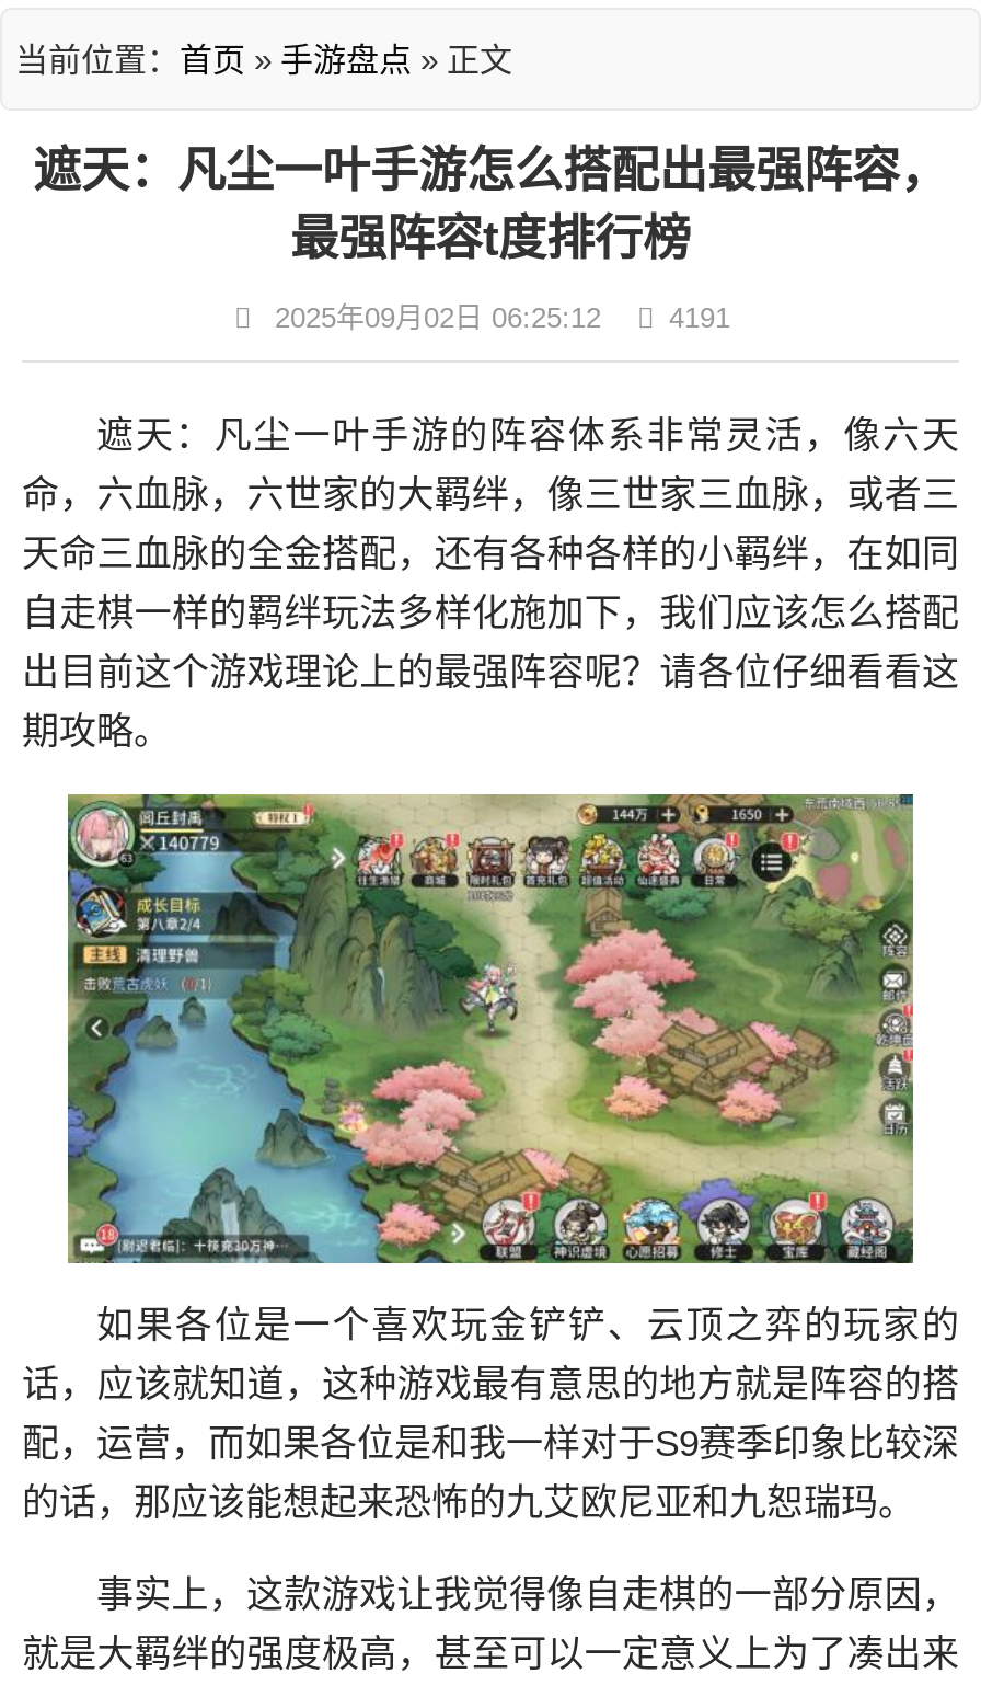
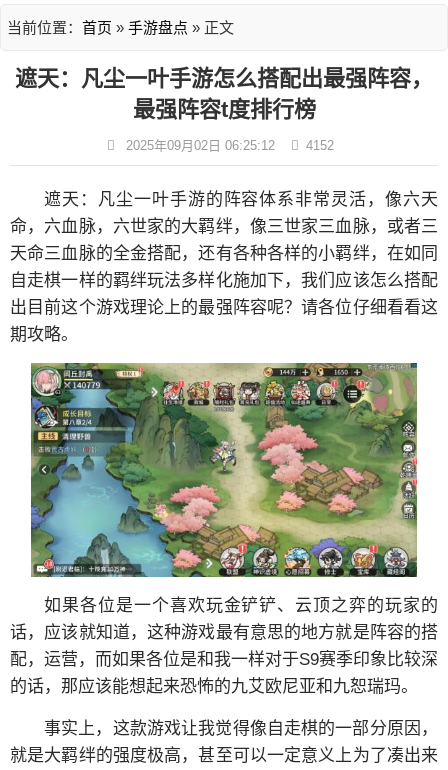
[669,301,730,334] 4191 -> [305,138,333,153] 4152

